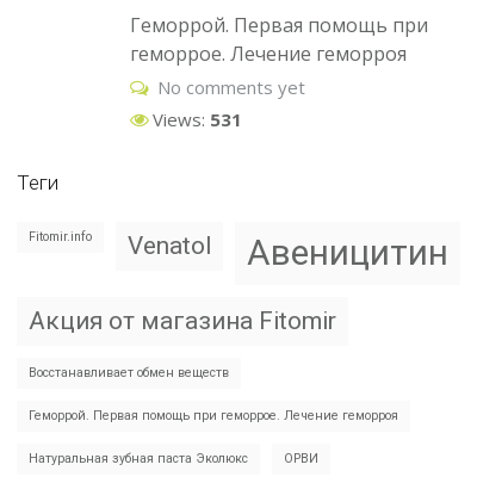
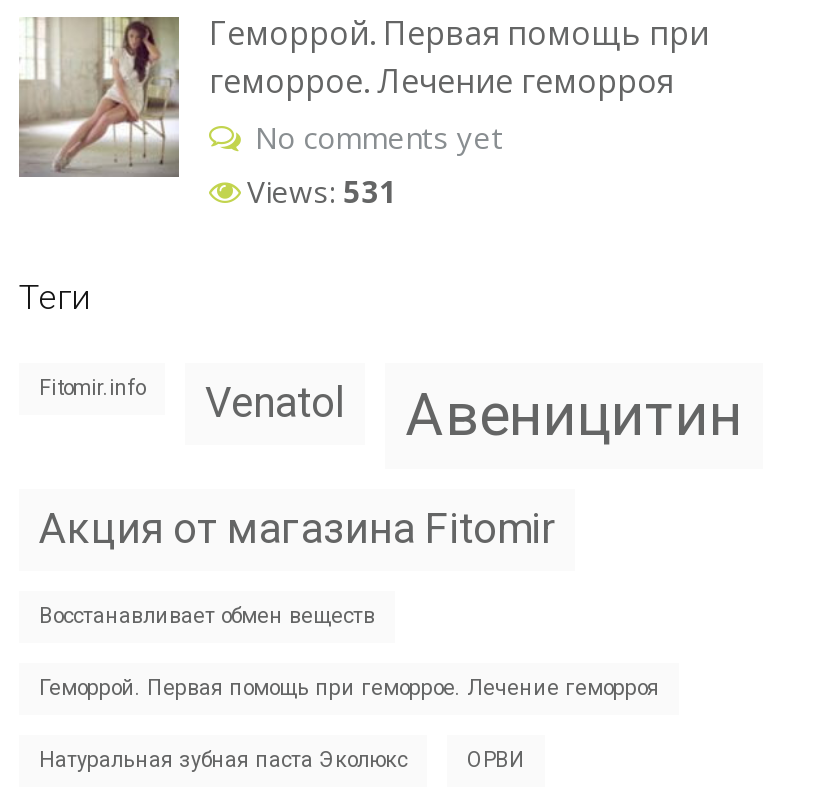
none -> [17,14,181,180] [image]

